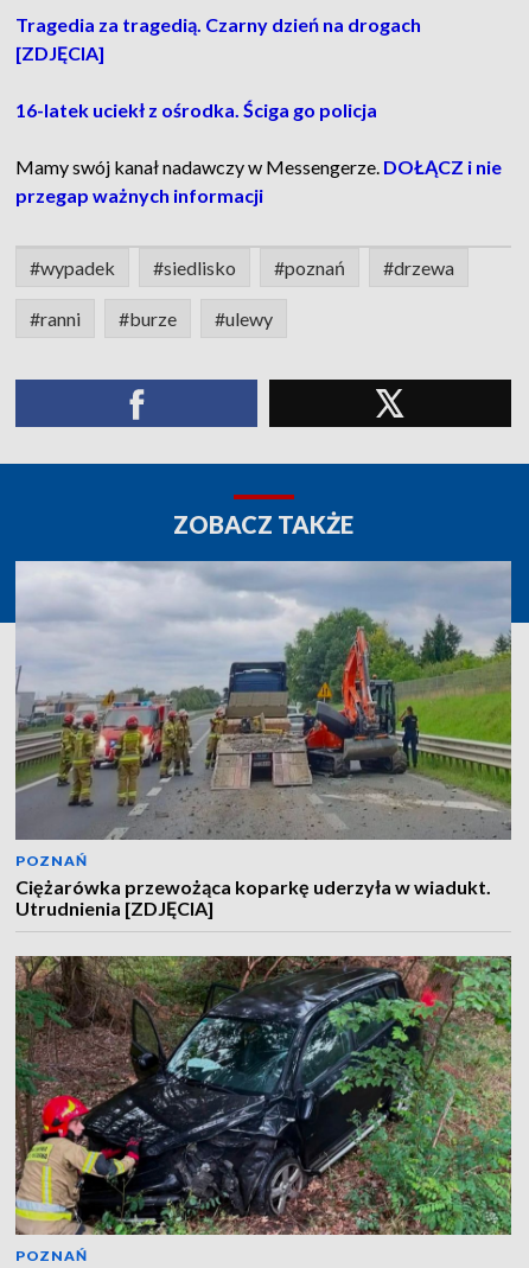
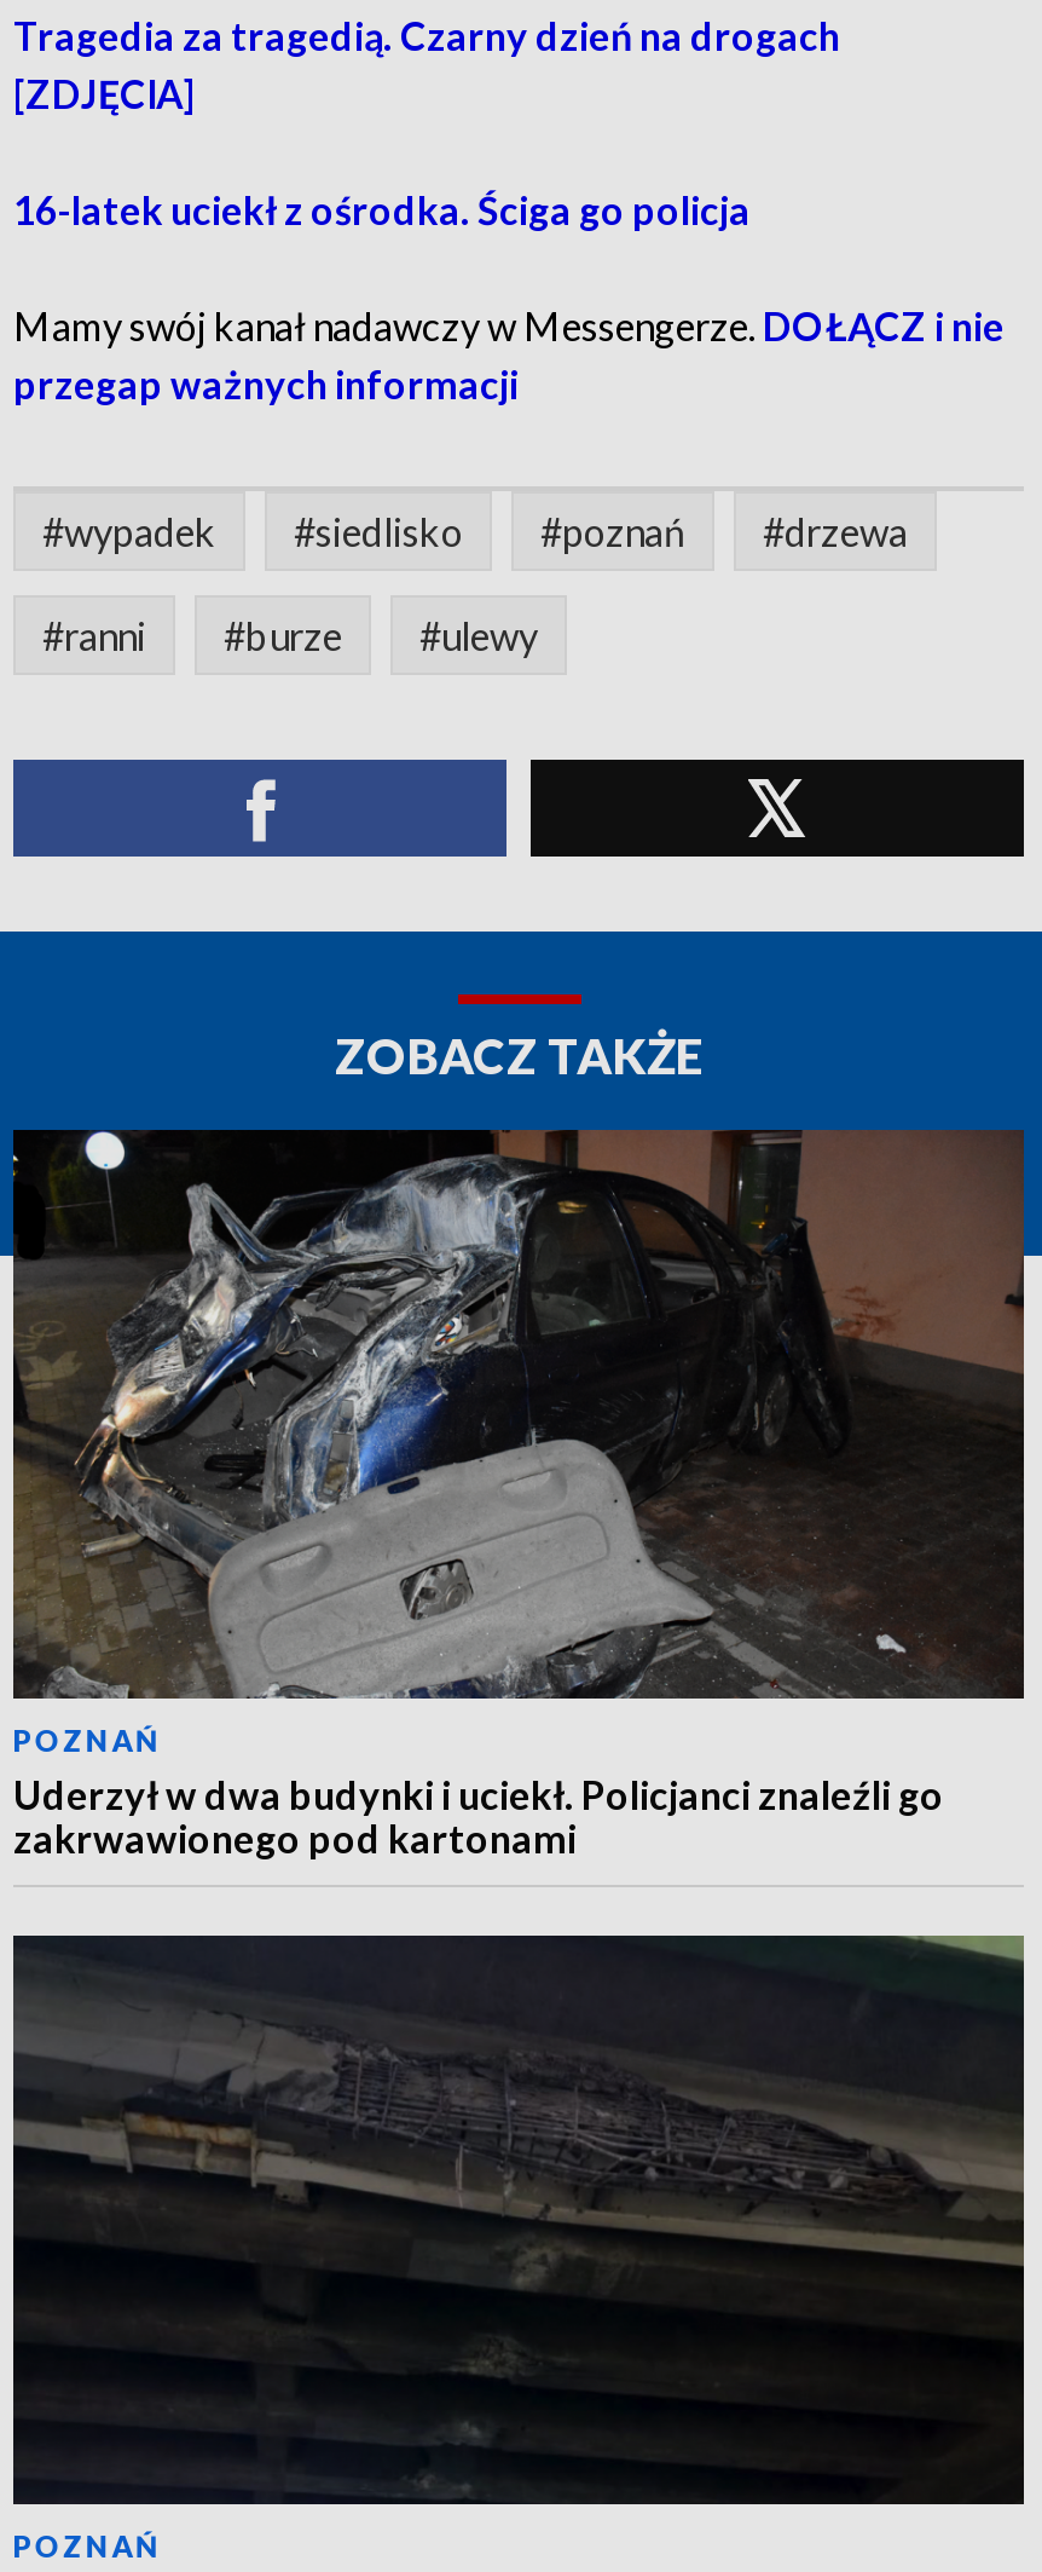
[14,560,512,919] [image] | Ciężarówka przewożąca koparkę uderzyła w wiadukt. | Utrudnienia [ZDJĘCIA] -> [11,1128,1026,1861] [image] | Uderzył w dwa budynki i uciekł. Policjanci znaleźli go | zakrwawionego pod kartonami
[14,955,512,1236] [image] -> [11,1933,1026,2507] [image]

